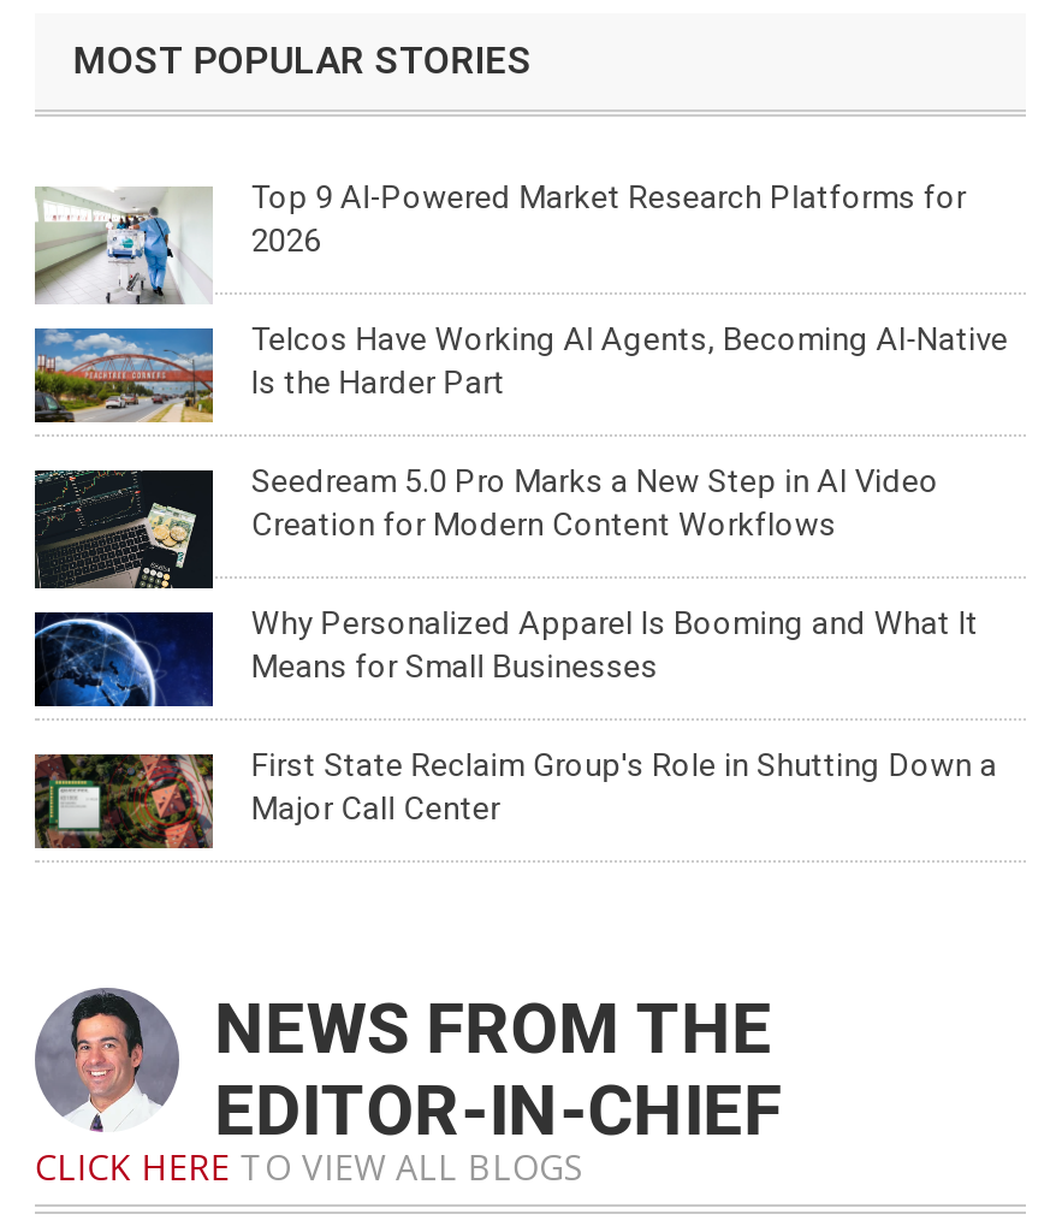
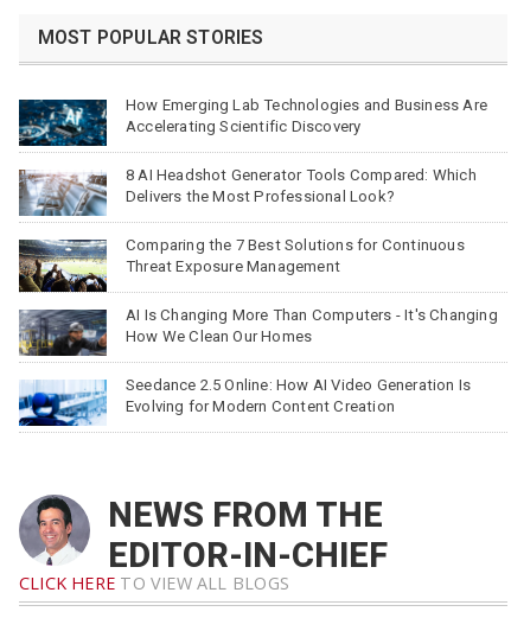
[32,179,966,307] [image] | Top 9 AI-Powered Market Research Platforms for | 2026 -> [18,96,487,158] [image] | How Emerging Lab Technologies and Business Are | Accelerating Scientific Discovery
[32,321,1008,425] [image] | Telcos Have Working AI Agents, Becoming AI-Native | Is the Harder Part -> [18,166,476,217] [image] | 8 AI Headshot Generator Tools Compared: Which | Delivers the Most Professional Look?
[32,463,939,591] [image] | Seedream 5.0 Pro Marks a New Step in AI Video | Creation for Modern Content Workflows -> [18,236,465,298] [image] | Comparing the 7 Best Solutions for Continuous | Threat Exposure Management
[32,605,978,709] [image] | Why Personalized Apparel Is Booming and What It | Means for Small Businesses -> [19,306,498,357] [image] | AI Is Changing More Than Computers - It's Changing | How We Clean Our Homes
[32,747,997,851] [image] | First State Reclaim Group's Role in Shutting Down a | Major Call Center -> [18,376,471,427] [image] | Seedance 2.5 Online: How AI Video Generation Is | Evolving for Modern Content Creation

